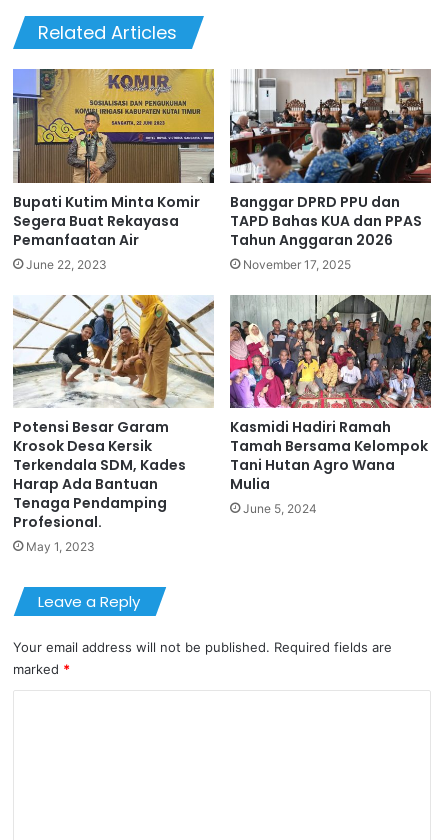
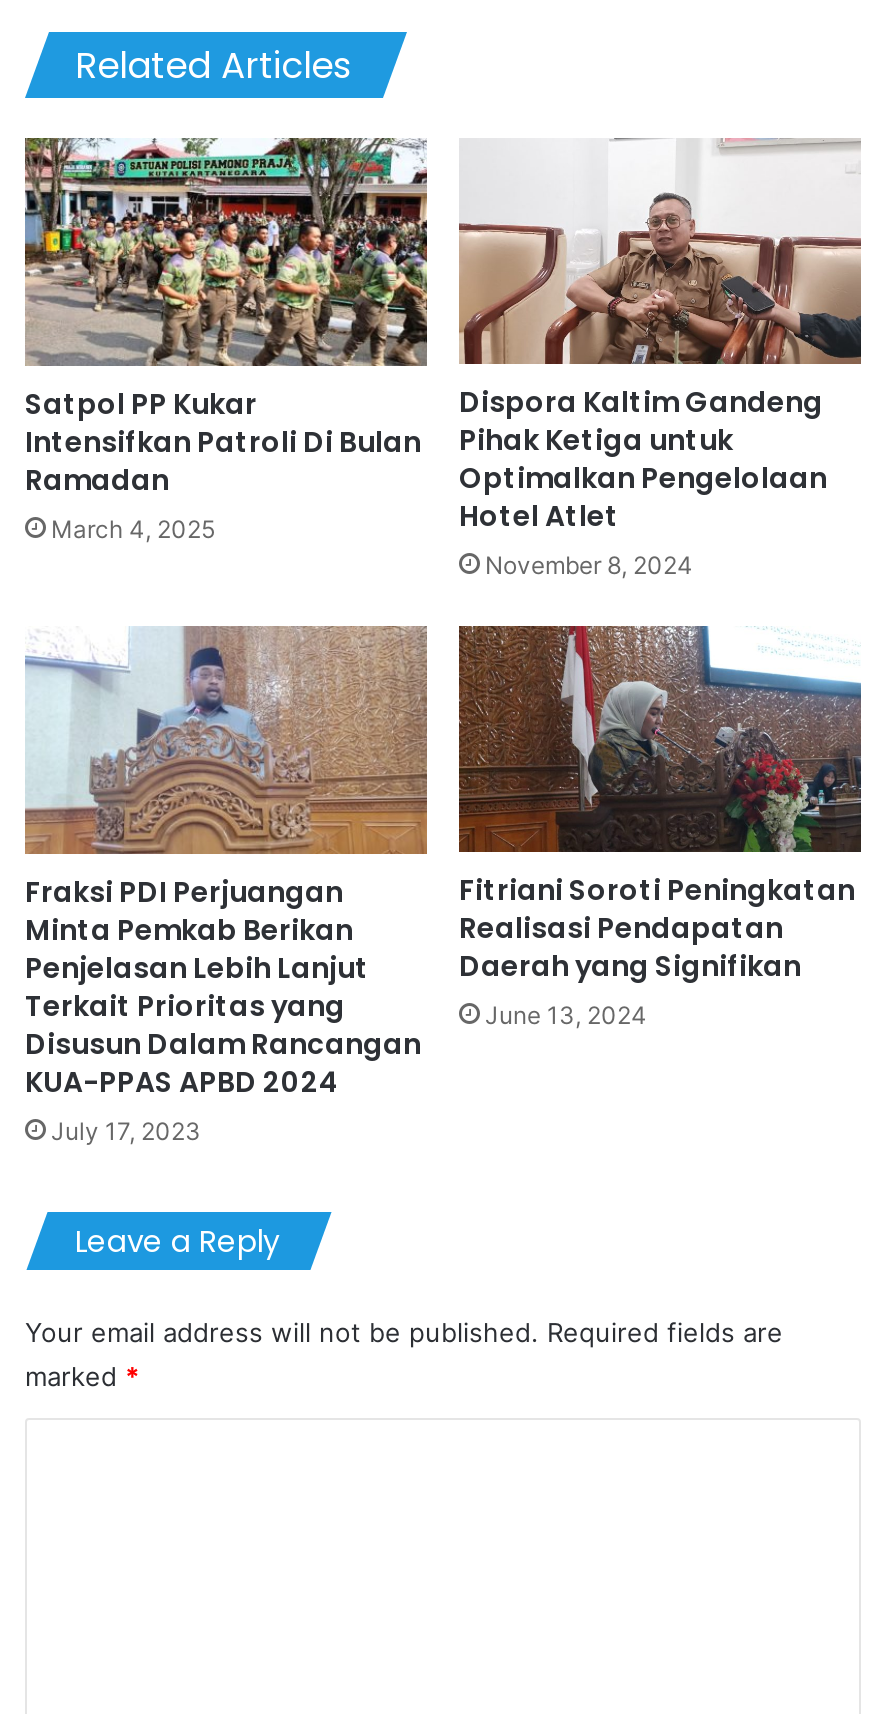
[13,68,214,272] [image] | Bupati Kutim Minta Komir | Segera Buat Rekayasa | Pemanfaatan Air | June 22, 2023 -> [23,136,429,543] [image] | Satpol PP Kukar | Intensifkan Patroli Di Bulan | Ramadan | March 4, 2025
[229,68,432,272] [image] | Banggar DPRD PPU dan | TAPD Bahas KUA dan PPAS | Tahun Anggaran 2026 | November 17, 2025 -> [457,138,863,581] [image] | Dispora Kaltim Gandeng | Pihak Ketiga untuk | Optimalkan Pengelolaan | Hotel Atlet | November 8, 2024
[12,294,214,554] [image] | Potensi Besar Garam | Krosok Desa Kersik | Terkendala SDM, Kades | Harap Ada Bantuan | Tenaga Pendamping | Profesional. | May 1, 2023 -> [25,624,429,1145] [image] | Fraksi PDI Perjuangan | Minta Pemkab Berikan | Penjelasan Lebih Lanjut | Terkait Prioritas yang | Disusun Dalam Rancangan | KUA-PPAS APBD 2024 | July 17, 2023
[229,294,432,516] [image] | Kasmidi Hadiri Ramah | Tamah Bersama Kelompok | Tani Hutan Agro Wana | Mulia | June 5, 2024 -> [457,624,863,1031] [image] | Fitriani Soroti Peningkatan | Realisasi Pendapatan | Daerah yang Signifikan | June 13, 2024

